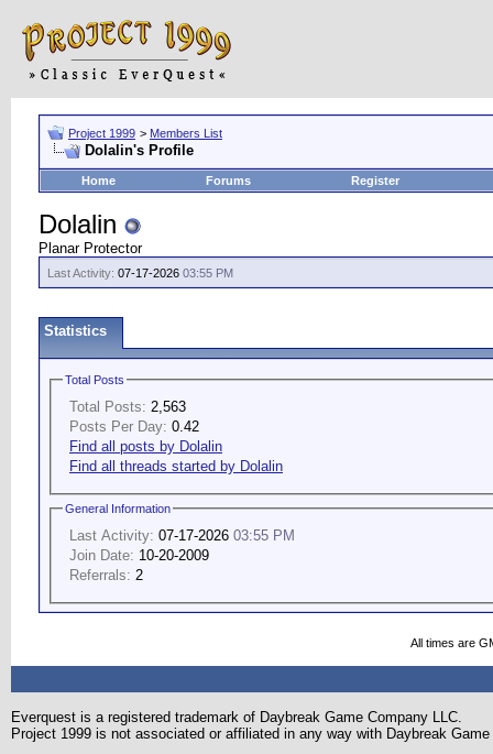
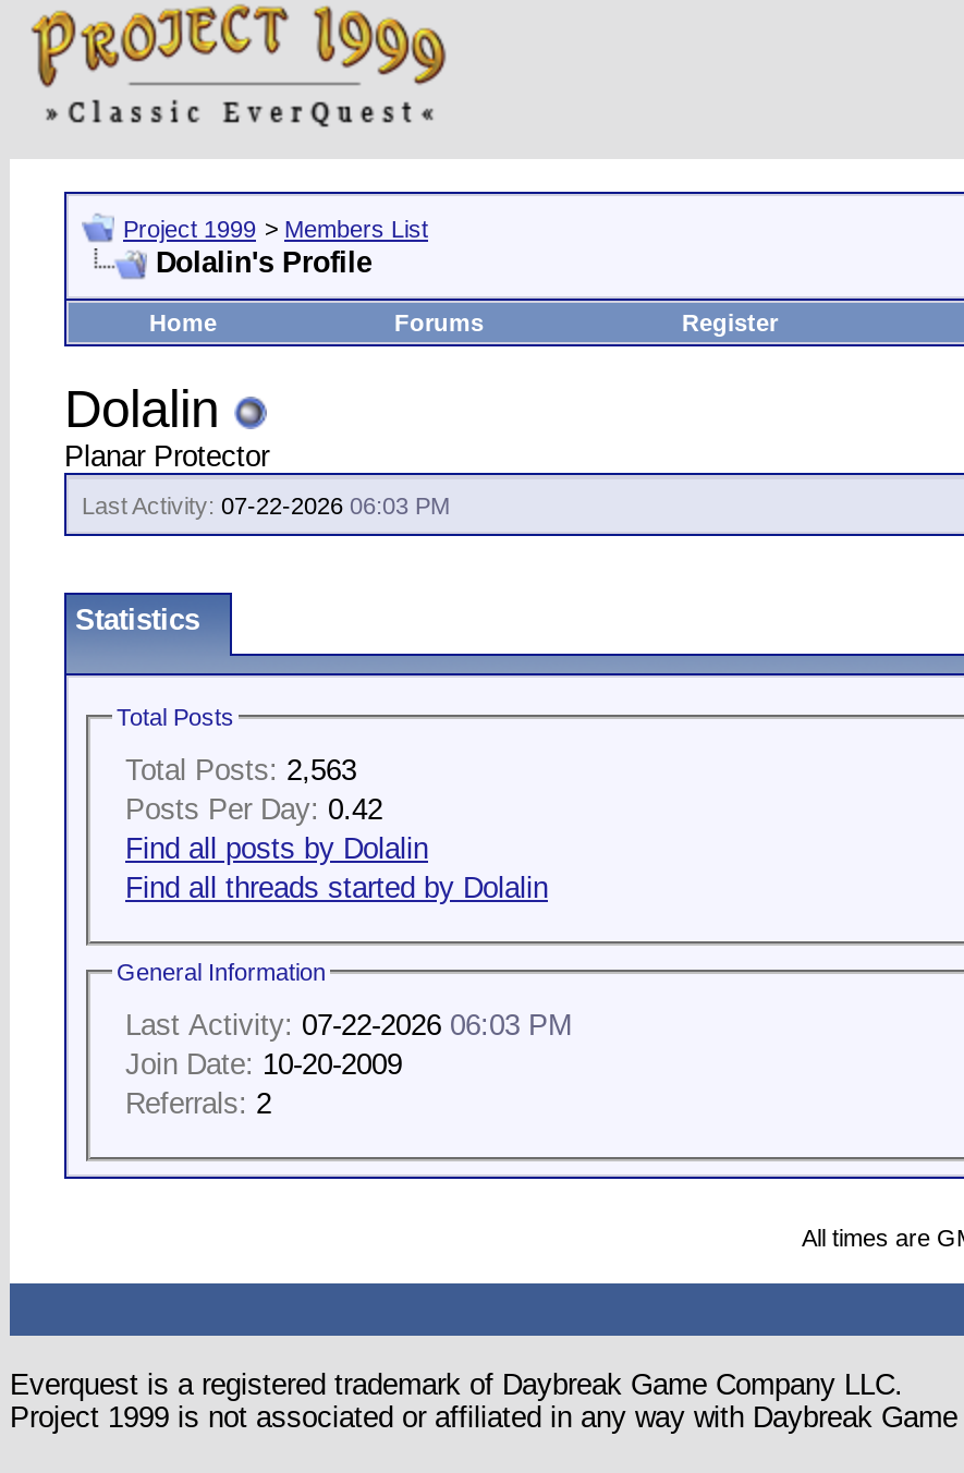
[47,266,233,280] Last Activity: 07-17-2026 03:55 PM -> [82,492,450,519] Last Activity: 07-22-2026 06:03 PM
[69,527,295,543] Last Activity: 07-17-2026 03:55 PM -> [125,1008,572,1041] Last Activity: 07-22-2026 06:03 PM

